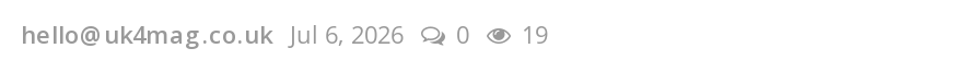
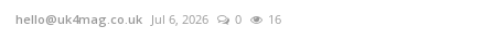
[21,17,548,50] hello@uk4mag.co.uk Jul 6, 2026 0 19 -> [15,11,281,27] hello@uk4mag.co.uk Jul 6, 2026 0 16

